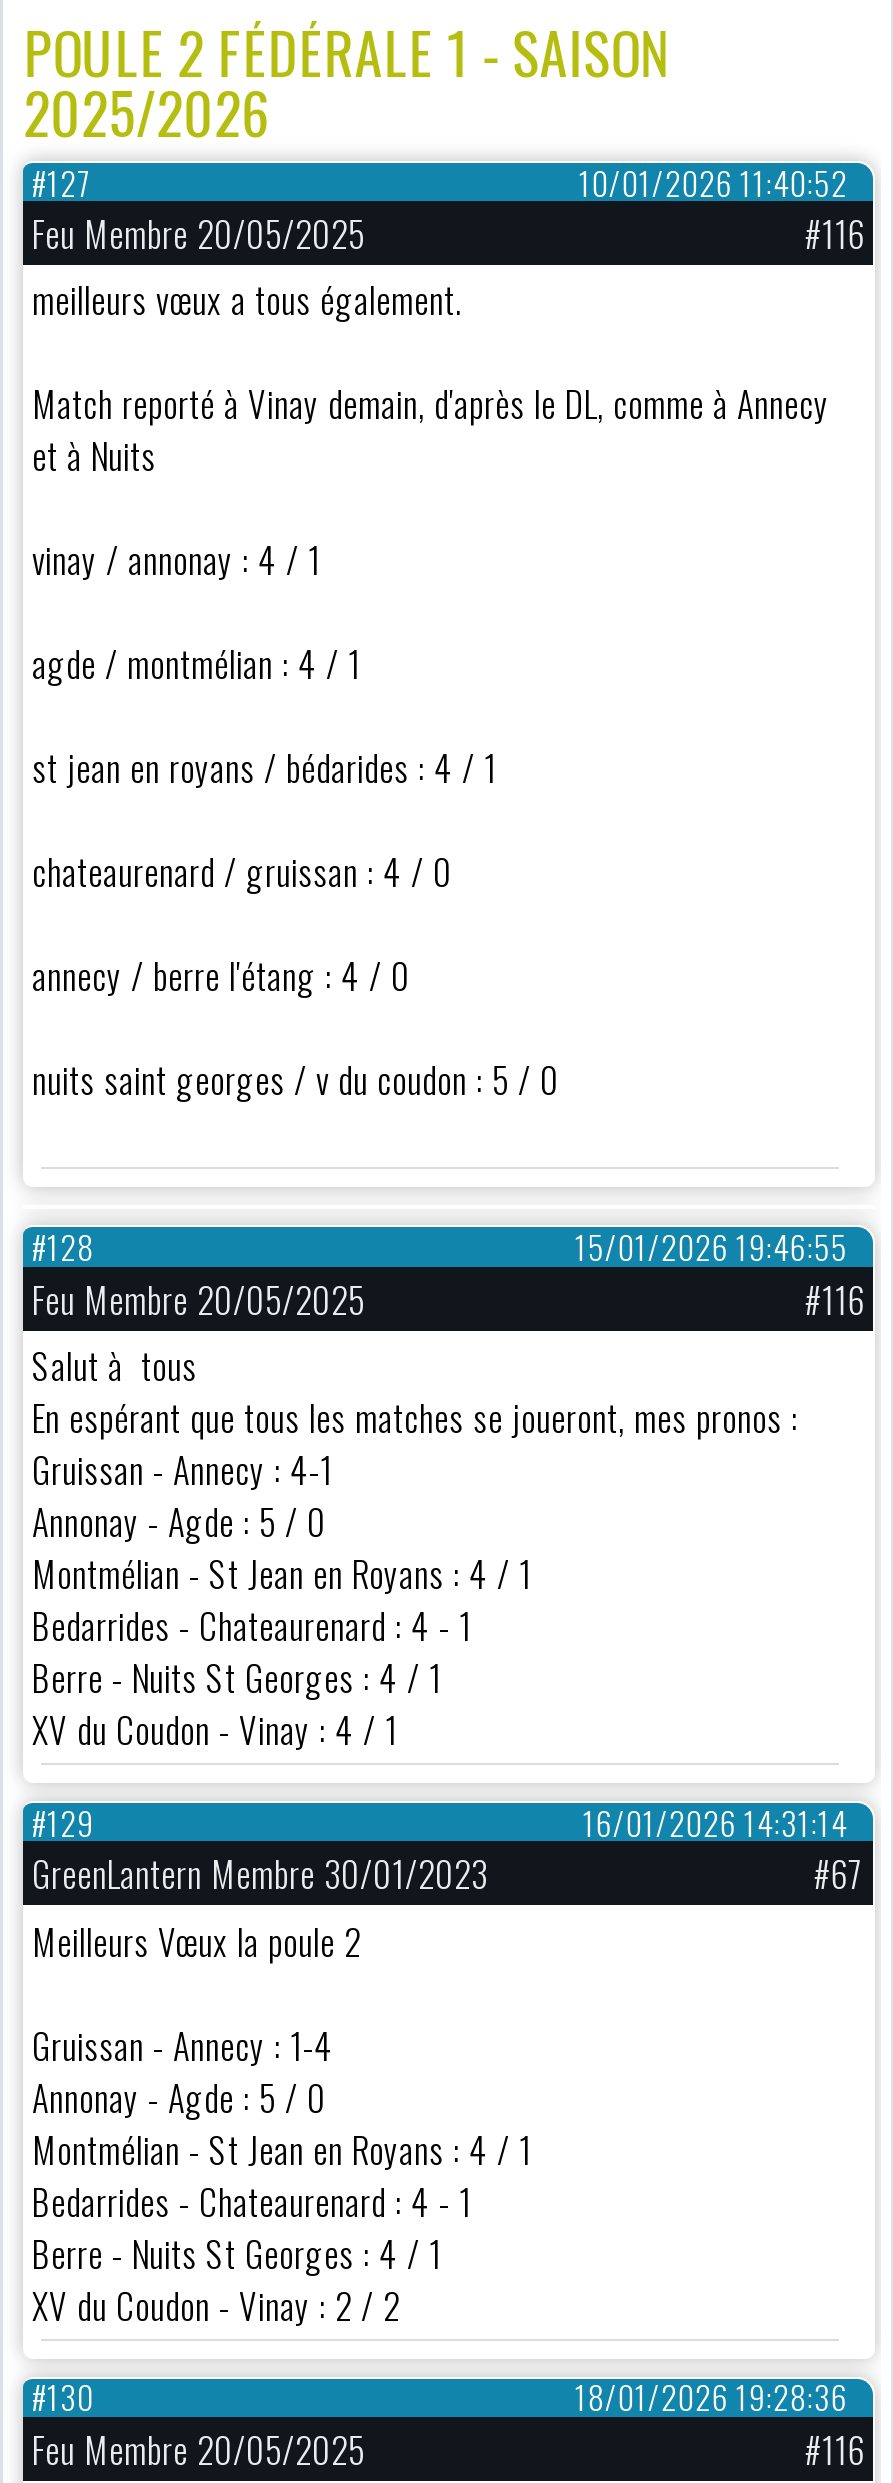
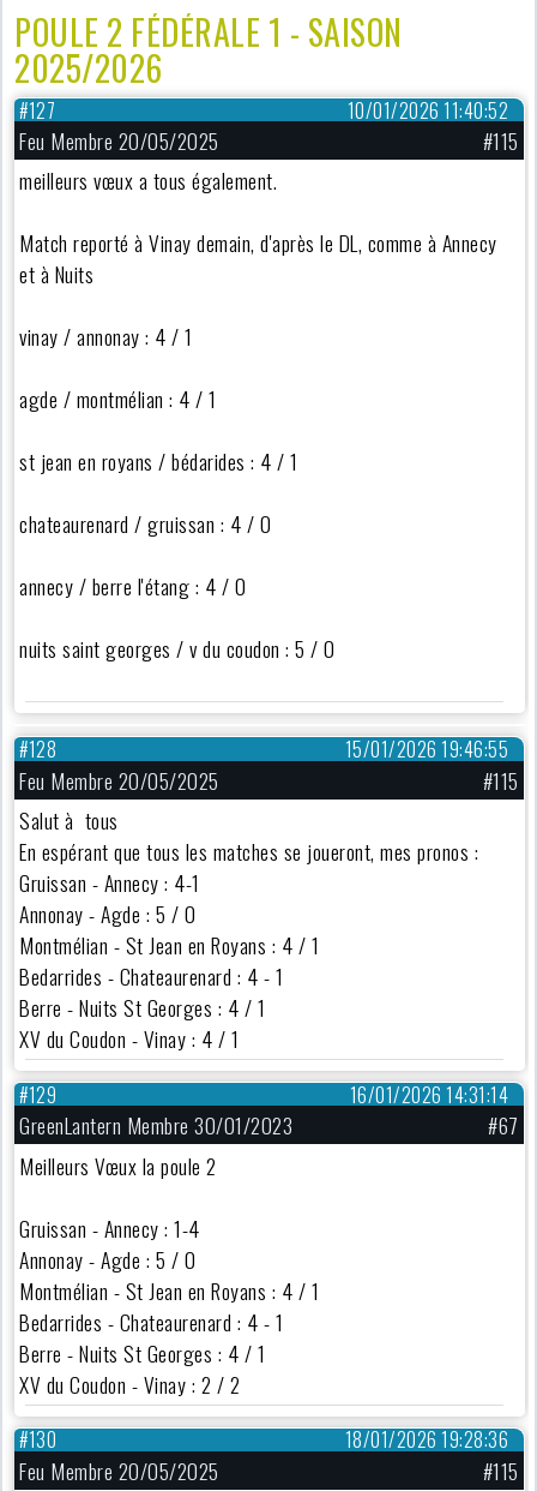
[805,207,865,259] #116 -> [483,125,519,156] #115
[805,1272,865,1324] #116 -> [483,764,519,796] #115
[805,2423,865,2475] #116 -> [483,1455,519,1486] #115

